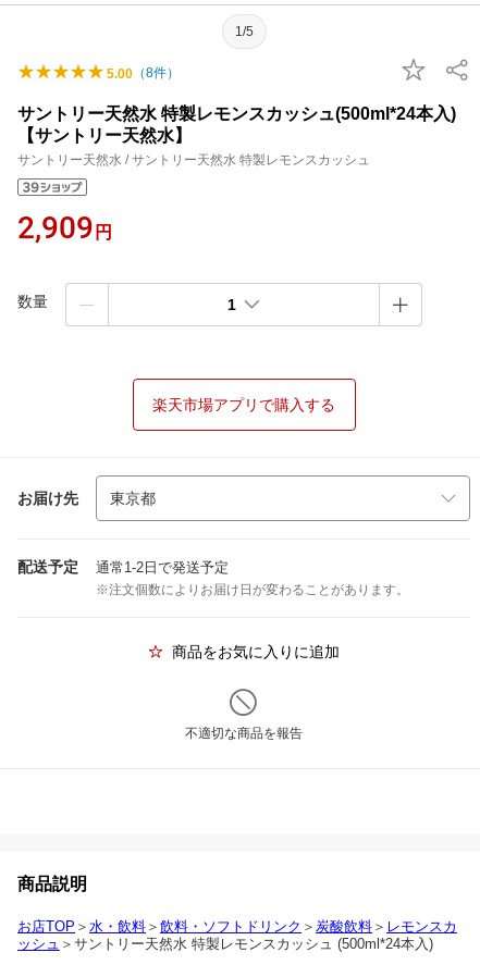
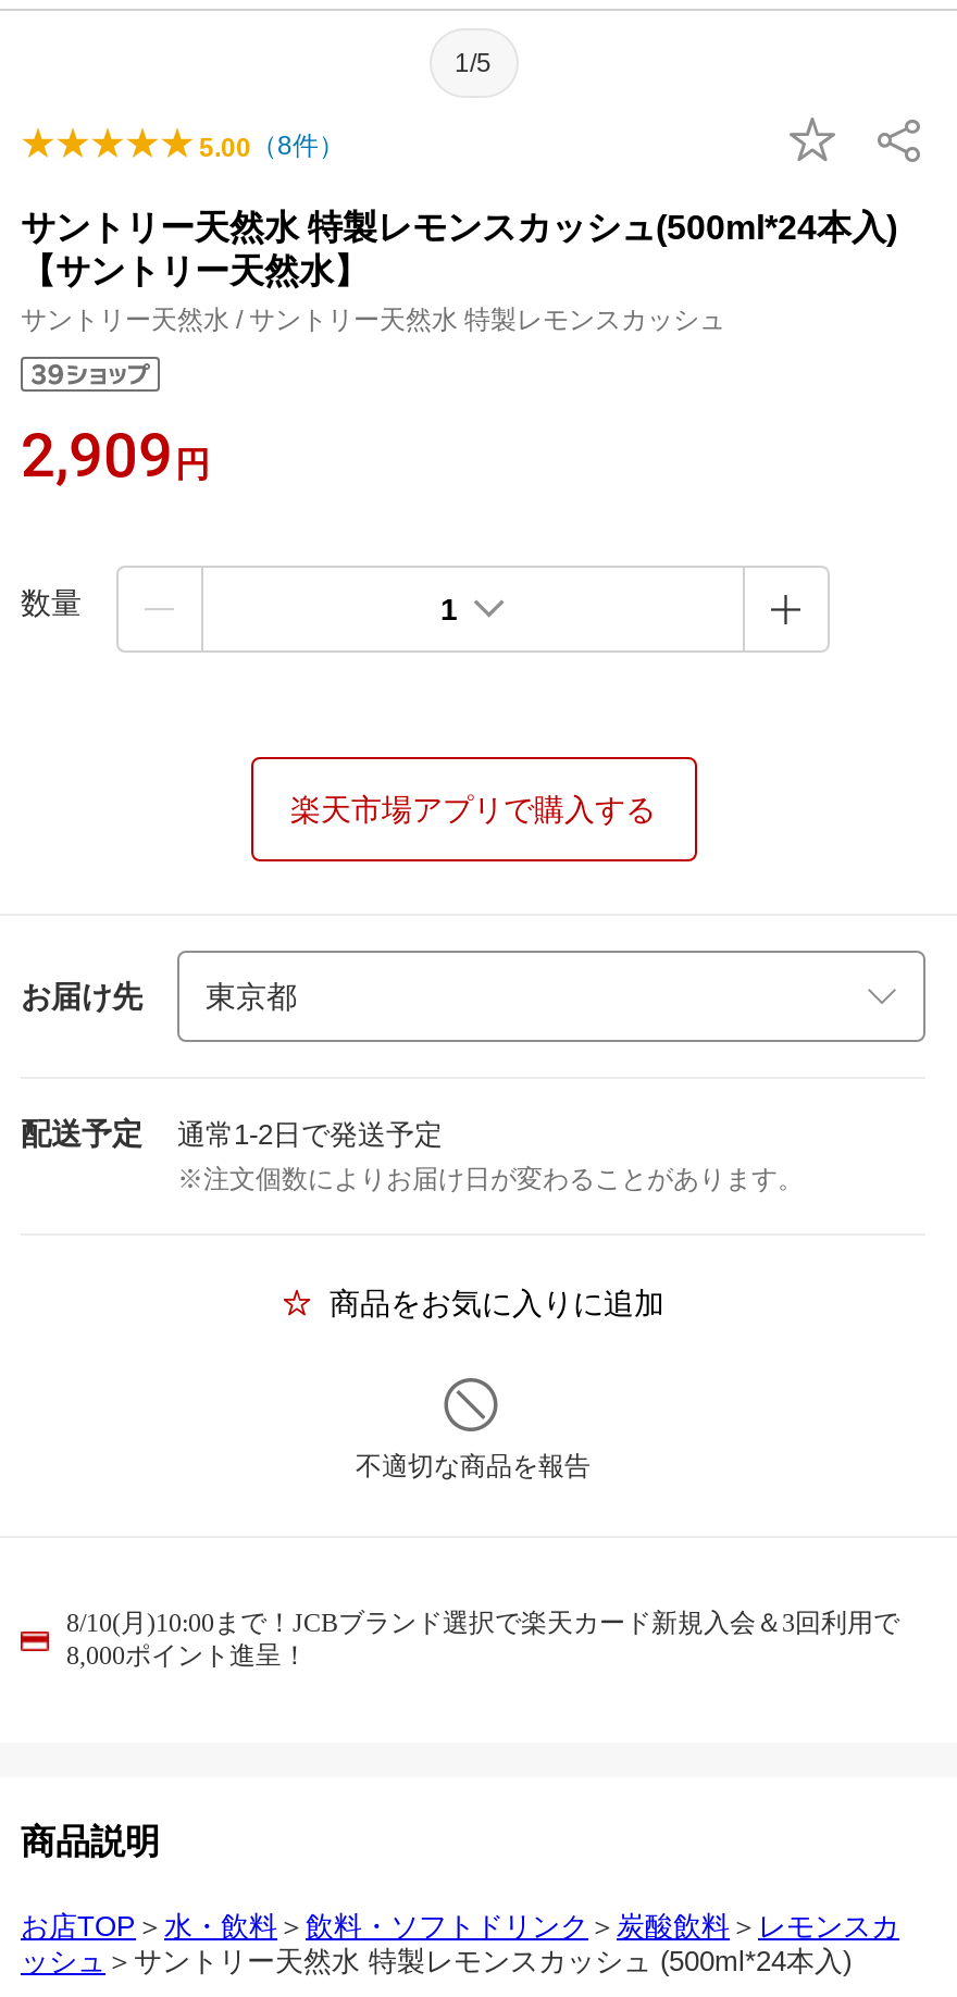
none -> [66,1608,899,1671] 8/10(月)10:00まで！JCBブランド選択で楽天カード新規入会＆3回利用で | 8,000ポイント進呈！

